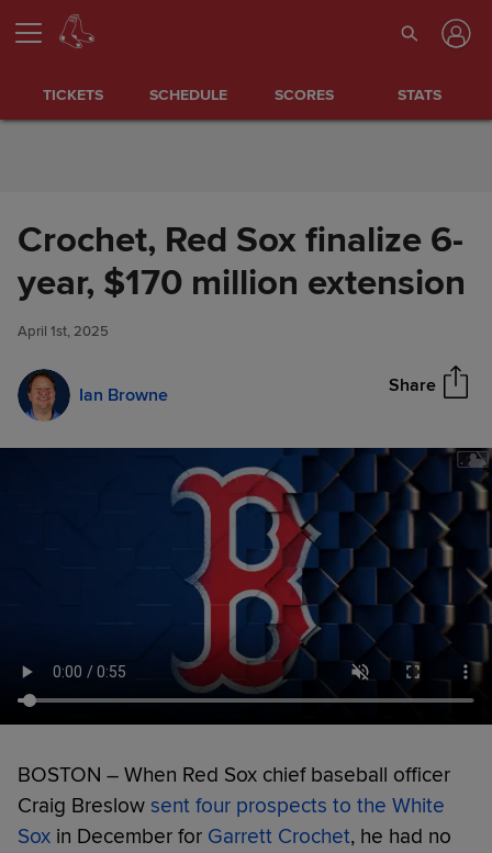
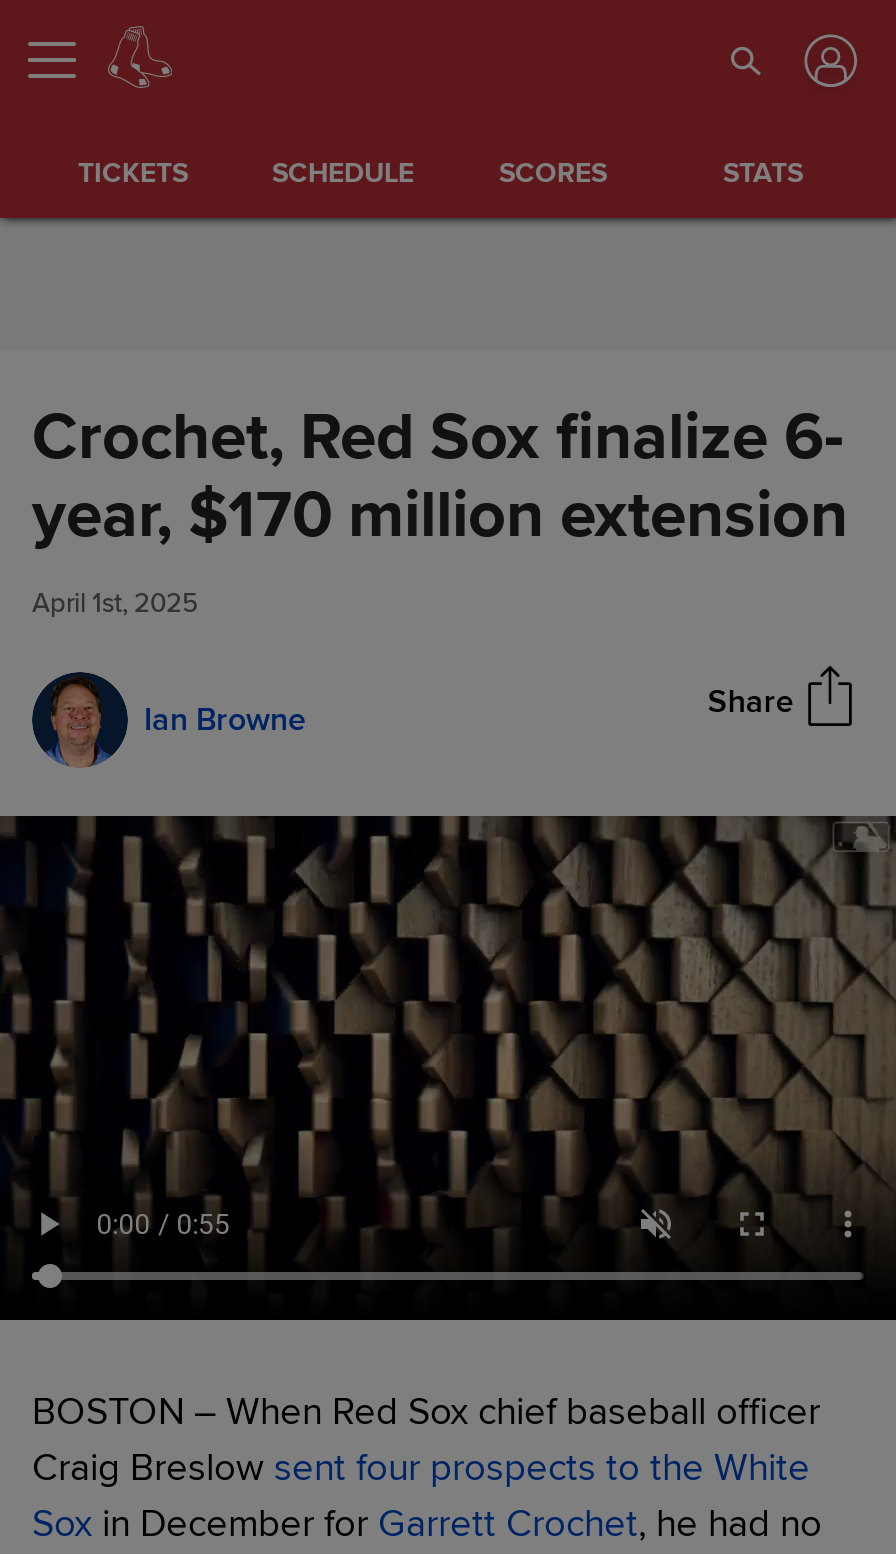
[3,447,489,707] [image] -> [6,814,890,1288] [image]

